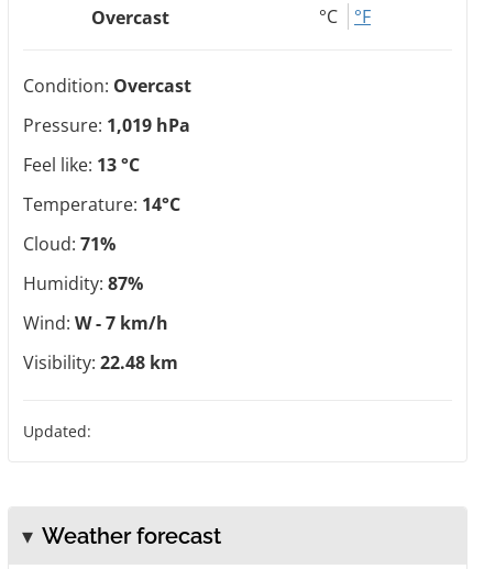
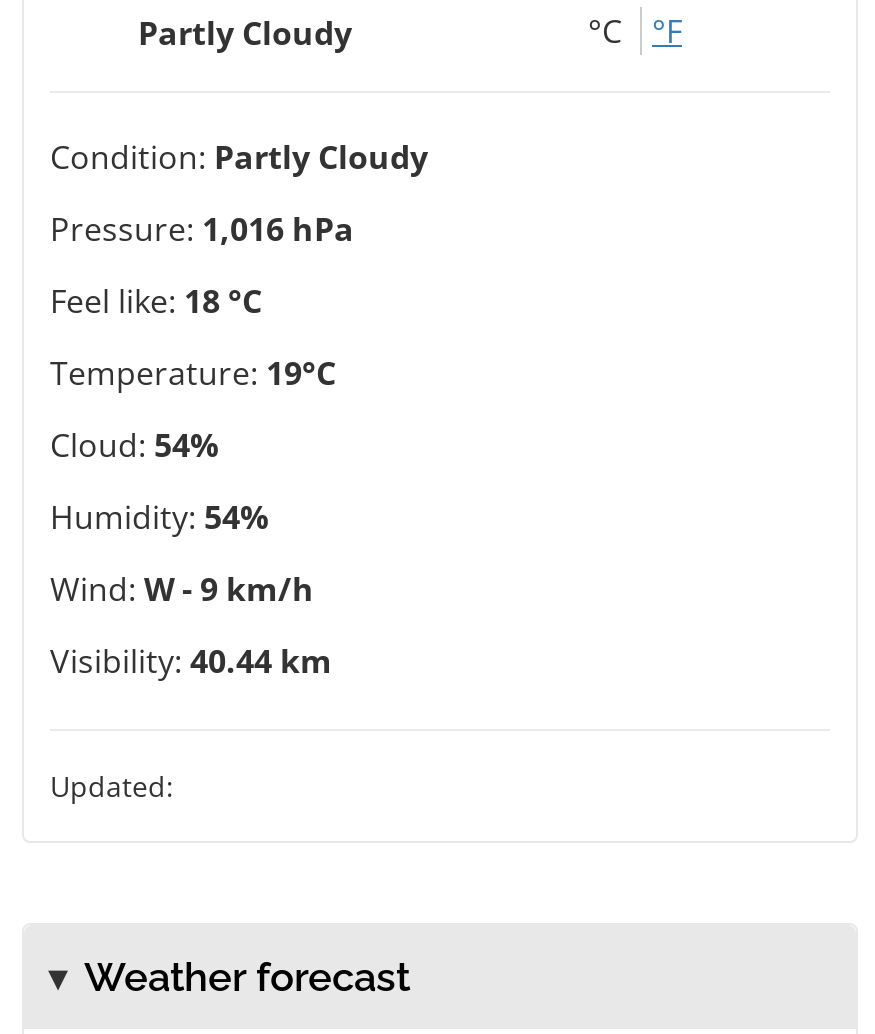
[91,6,169,30] Overcast -> [138,12,352,56] Partly Cloudy
[23,74,191,98] Condition: Overcast -> [50,136,428,180] Condition: Partly Cloudy
[23,114,190,138] Pressure: 1,019 hPa -> [50,208,354,252] Pressure: 1,016 hPa
[23,153,140,177] Feel like: 13 °C -> [50,280,262,324] Feel like: 18 °C
[23,193,180,217] Temperature: 14°C -> [50,352,336,396] Temperature: 19°C
[23,232,116,256] Cloud: 71% -> [50,424,218,468] Cloud: 54%
[23,272,143,296] Humidity: 87% -> [50,496,268,540] Humidity: 54%
[23,311,168,335] Wind: W - 7 km/h -> [50,568,314,612] Wind: W - 9 km/h
[23,351,178,375] Visibility: 22.48 km -> [50,640,332,684] Visibility: 40.44 km

